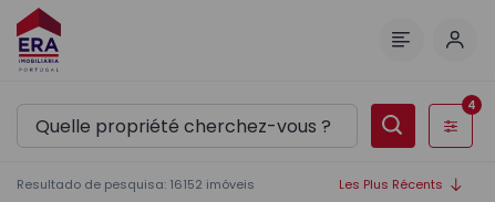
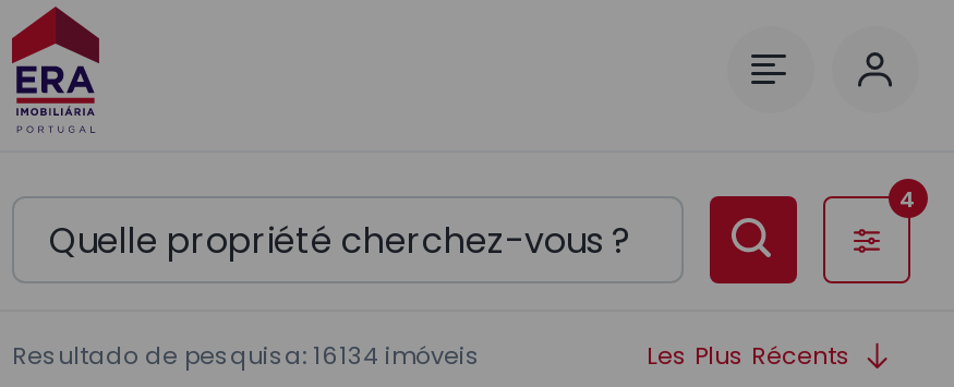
[17,176,255,193] Resultado de pesquisa 16152 imóveis -> [12,338,481,373] Resultado de pesquisa 16134 imóveis

